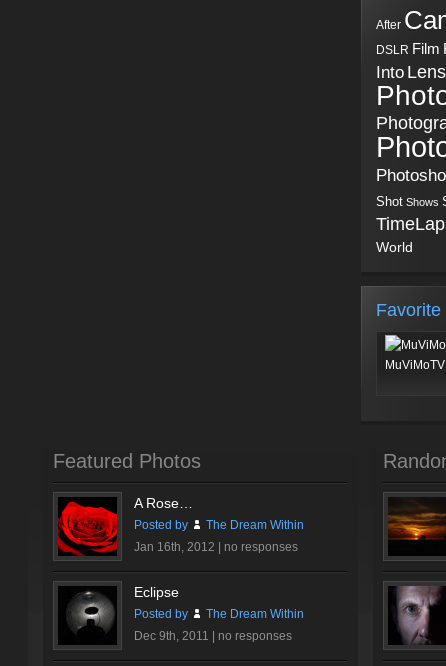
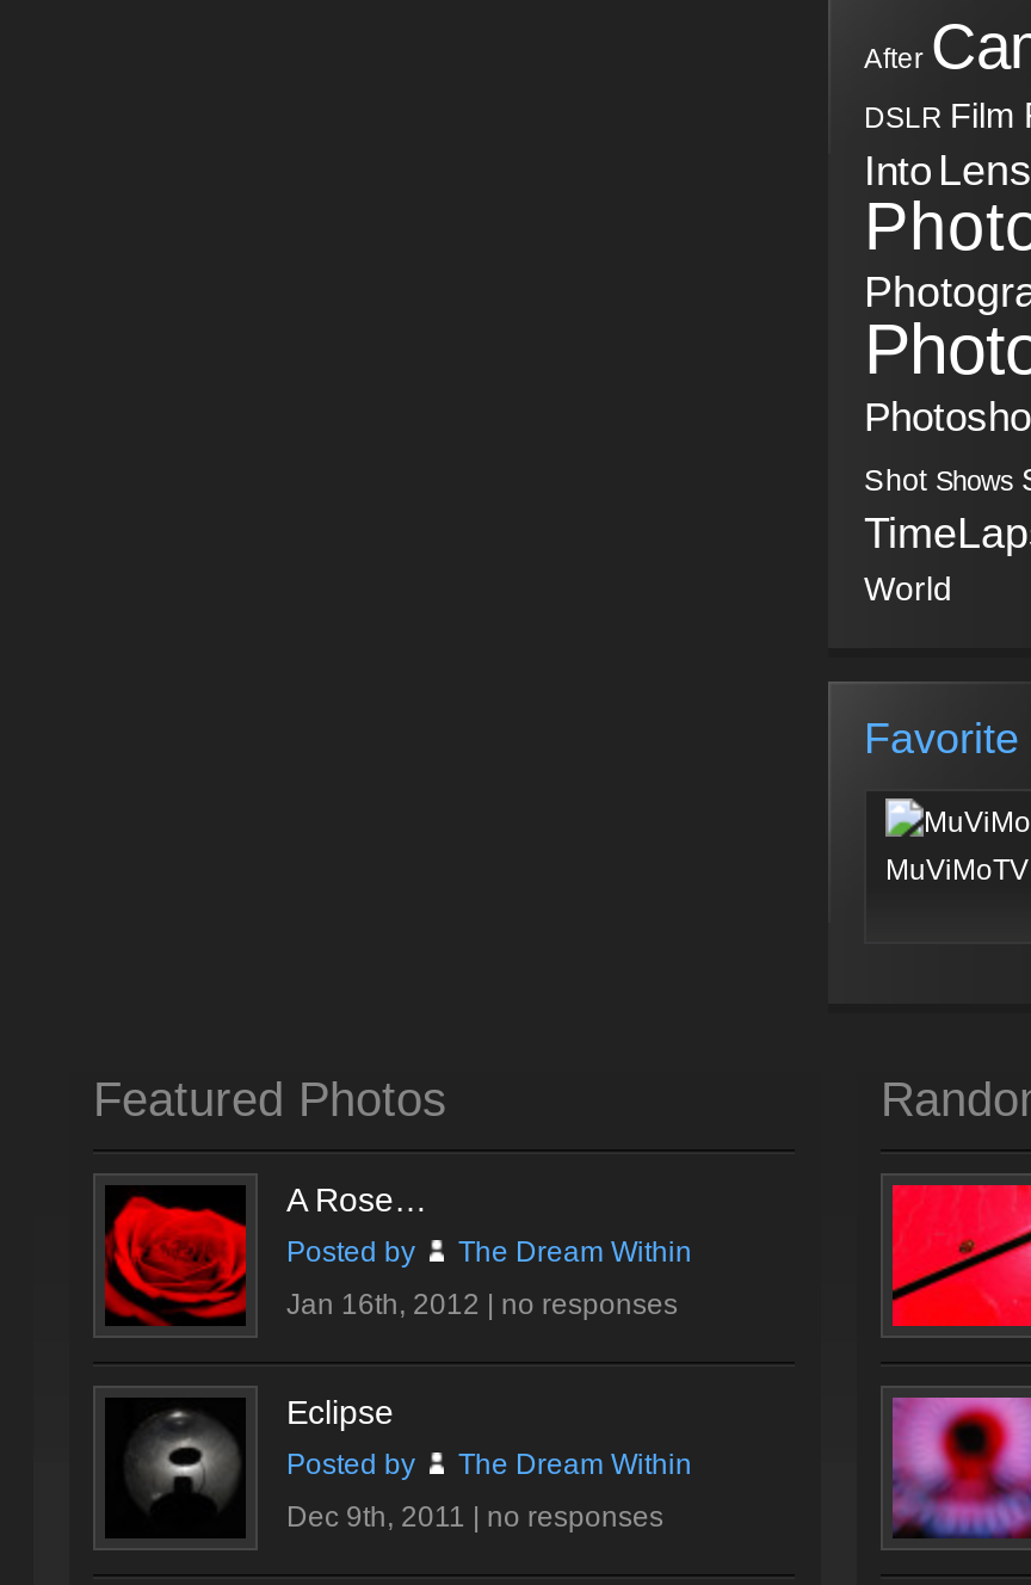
[387,496,443,557] [image] -> [890,1183,1024,1328] [image]
[387,586,443,645] [image] -> [890,1395,1024,1538] [image]

